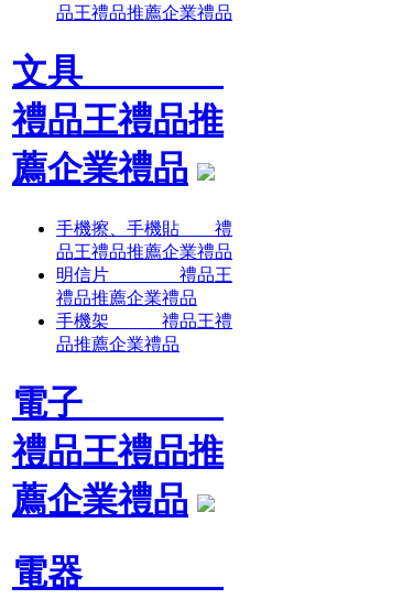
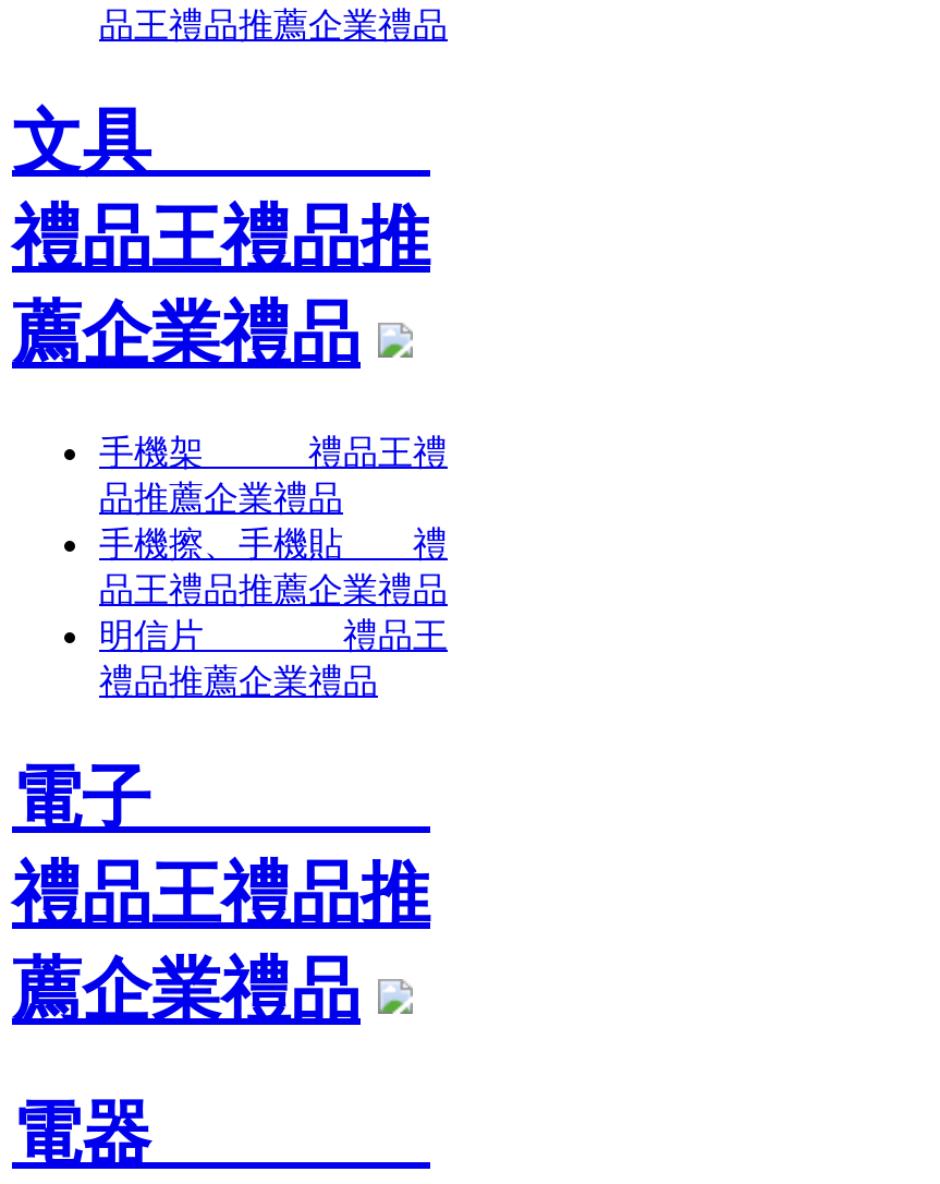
moved [56,242,232,307] -> [99,571,448,700]: 品王禮品推薦企業禮品 | 明信片 禮品王 | 禮品推薦企業禮品
moved [56,312,232,353] -> [99,434,448,517]: 手機架 禮品王禮 | 品推薦企業禮品

